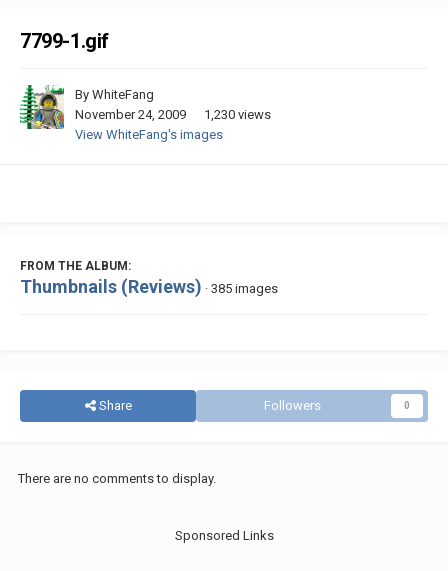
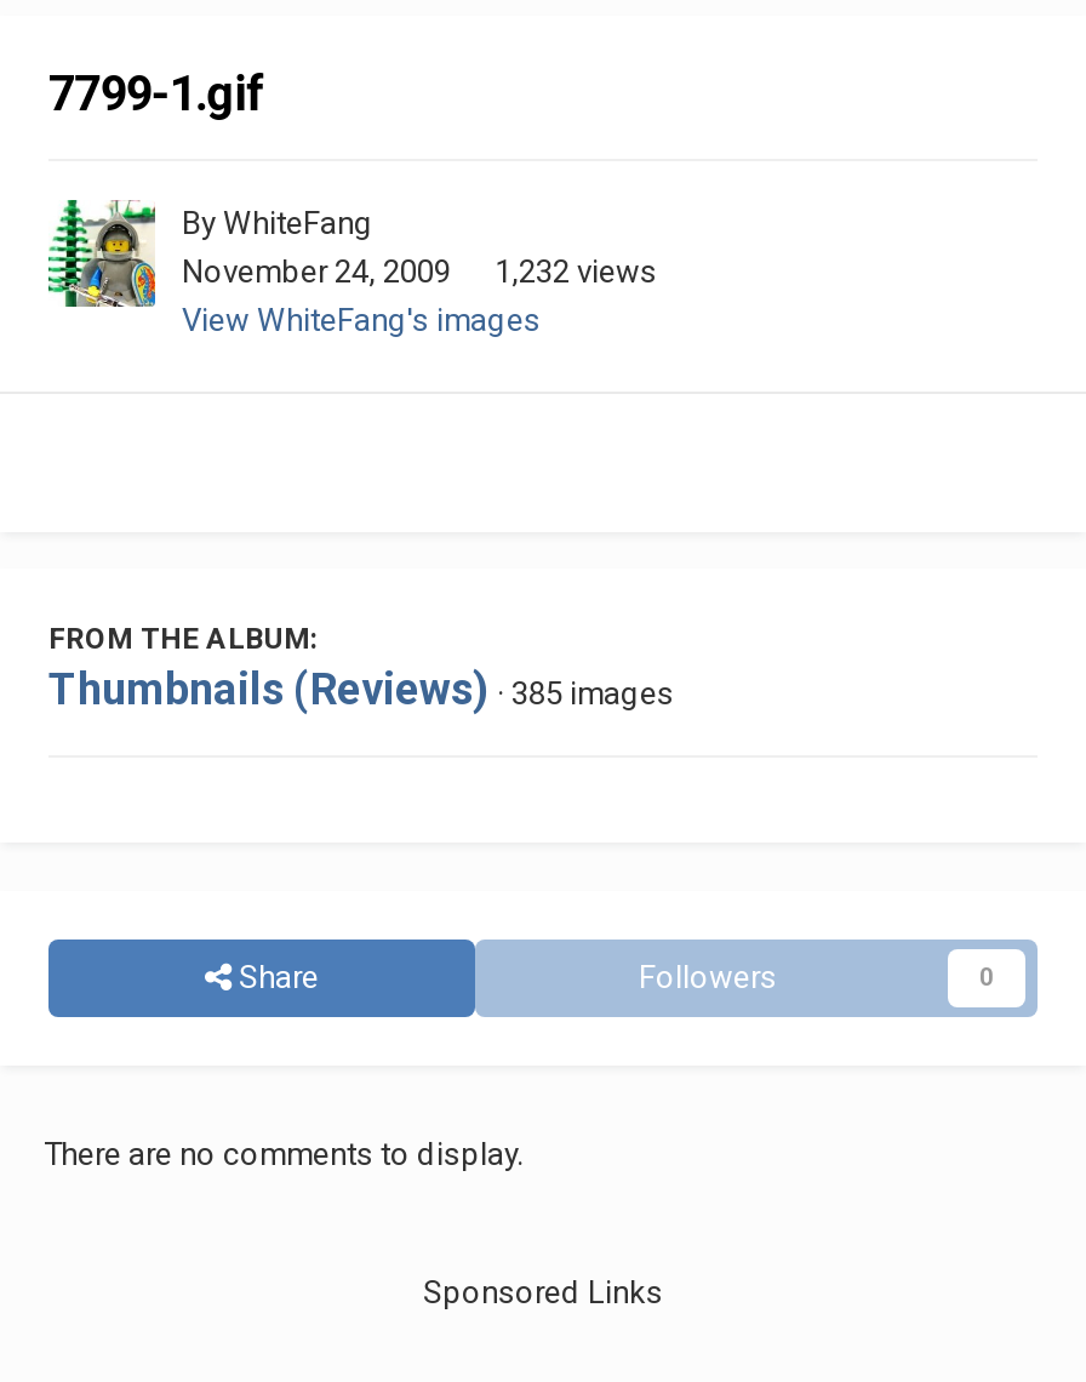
[75,107,271,122] November 24, 2009 1,230 views -> [182,252,657,289] November 24, 2009 1,232 views

